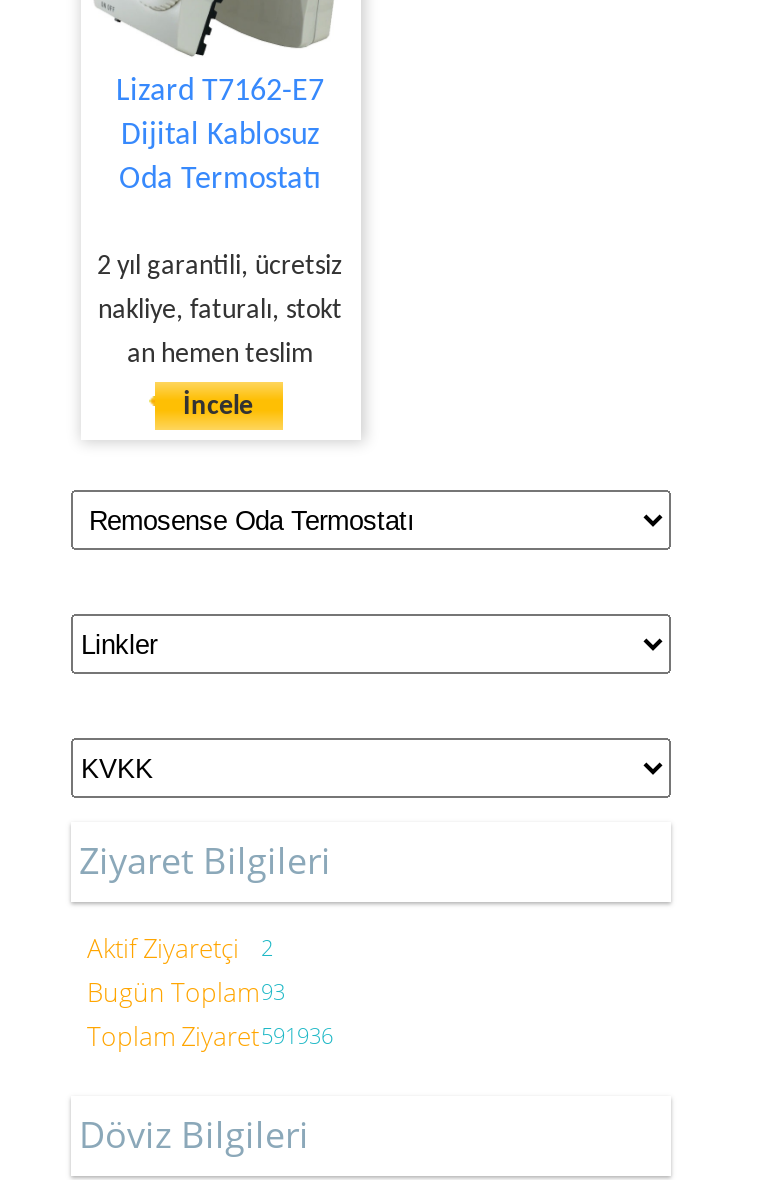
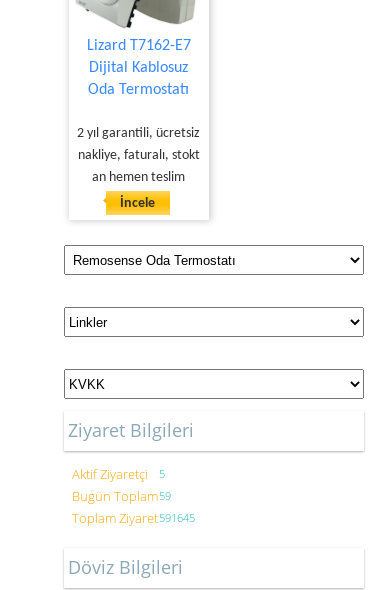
[87,931,273,967] Aktif Ziyaretçi 2 -> [72,465,165,483] Aktif Ziyaretçi 5
[87,975,285,1011] Bugün Toplam93 -> [72,487,171,505] Bugün Toplam59
[87,1019,333,1055] Toplam Ziyaret591936 -> [72,509,195,527] Toplam Ziyaret591645

